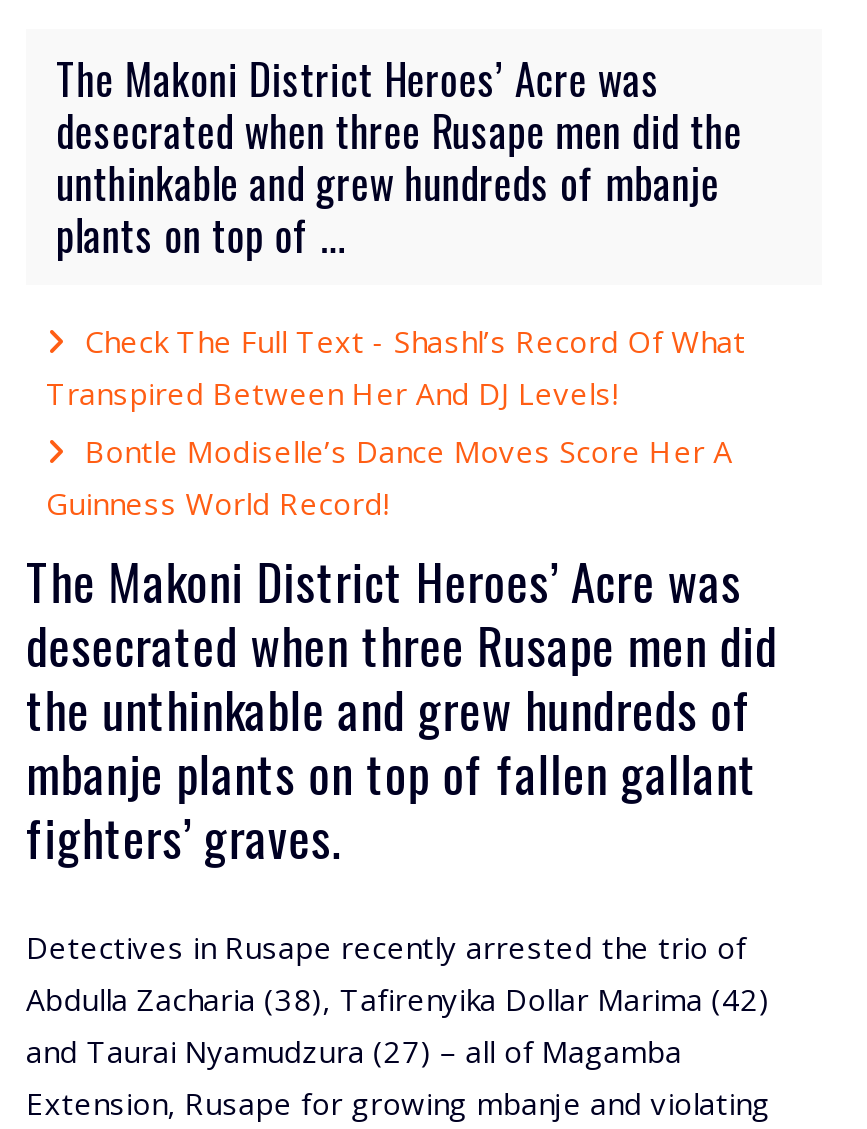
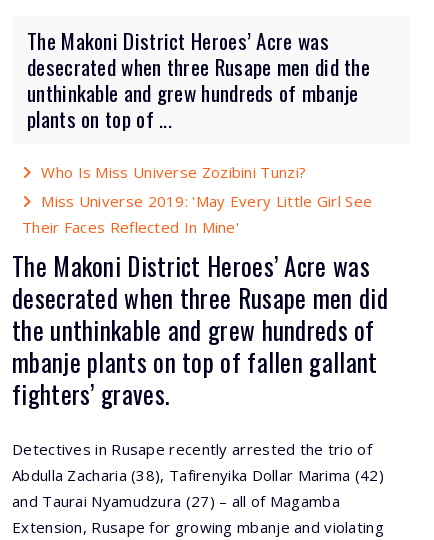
[46,321,746,523] Check The Full Text - Shashl’s Record Of What | Transpired Between Her And DJ Levels! | Bontle Modiselle’s Dance Moves Score Her A | Guinness World Record! -> [22,162,372,237] Who Is Miss Universe Zozibini Tunzi? | Miss Universe 2019: 'May Every Little Girl See | Their Faces Reflected In Mine'

